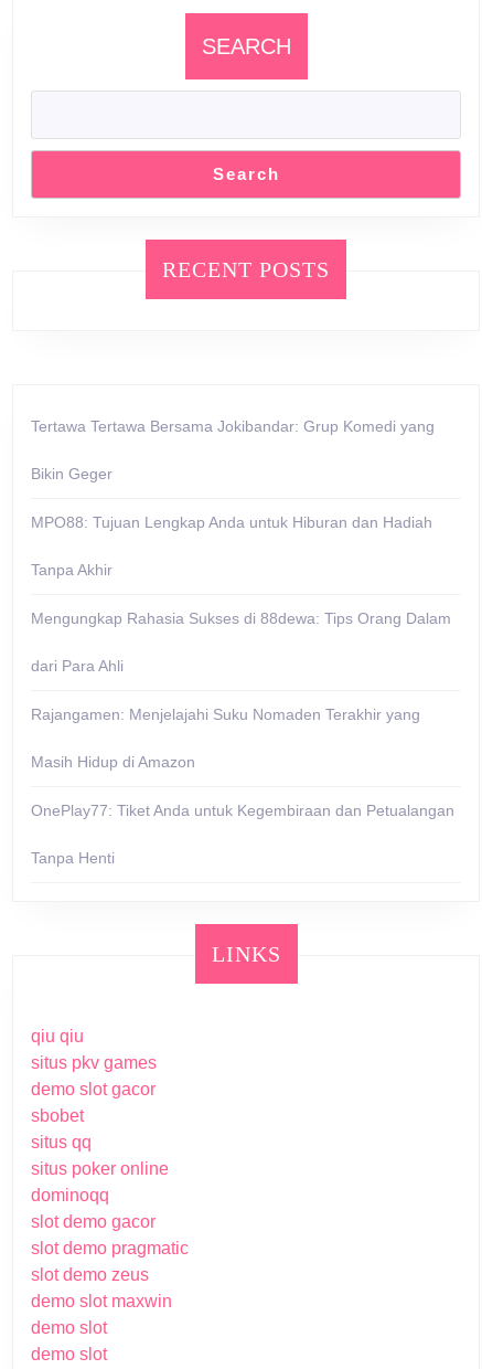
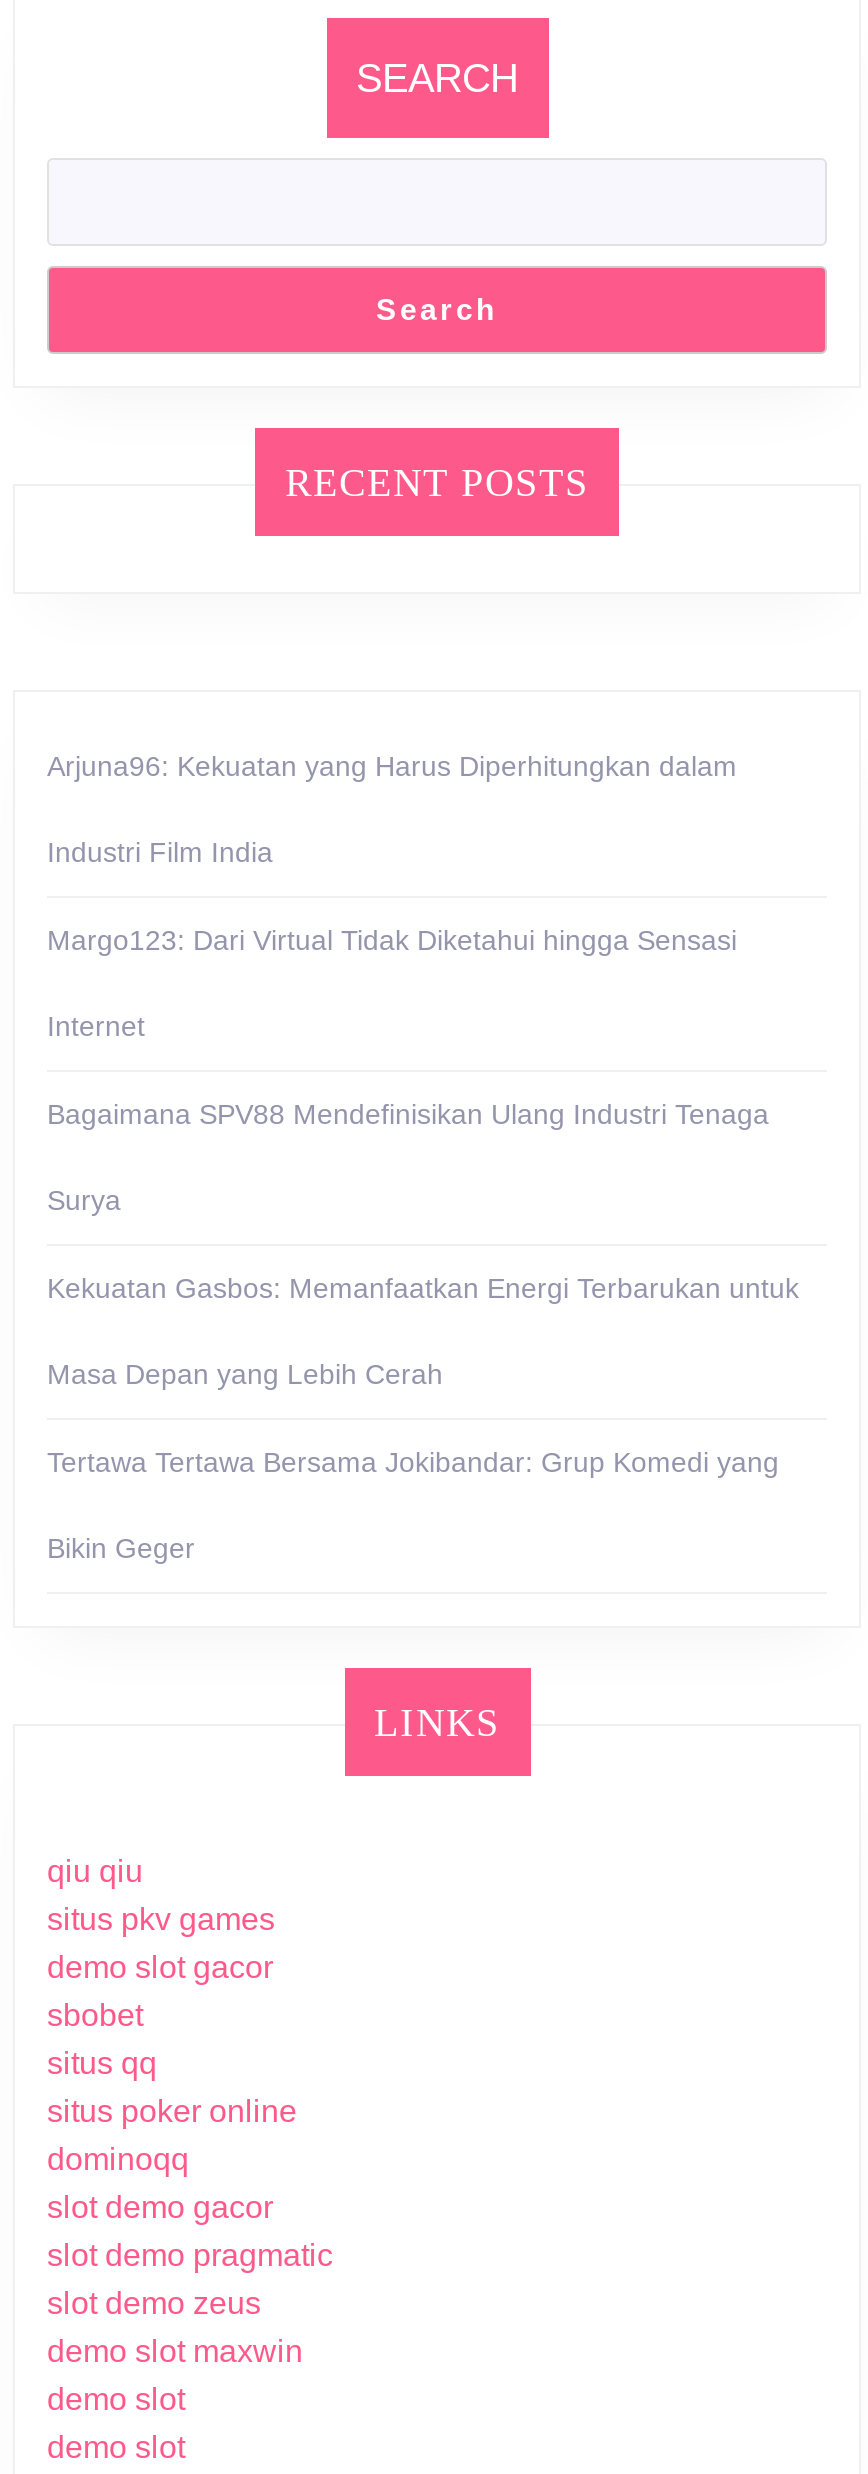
none -> [47,750,799,1390] Arjuna96: Kekuatan yang Harus Diperhitungkan dalam | Industri Film India | Margo123: Dari Virtual Tidak Diketahui hingga Sensasi | Internet | Bagaimana SPV88 Mendefinisikan Ulang Industri Tenaga | Surya | Kekuatan Gasbos: Memanfaatkan Energi Terbarukan untuk | Masa Depan yang Lebih Cerah
moved [31,417,435,482] -> [47,1446,779,1564]: Tertawa Tertawa Bersama Jokibandar: Grup Komedi yang | Bikin Geger
[31,513,454,866] MPO88: Tujuan Lengkap Anda untuk Hiburan dan Hadiah | Tanpa Akhir | Mengungkap Rahasia Sukses di 88dewa: Tips Orang Dalam | dari Para Ahli | Rajangamen: Menjelajahi Suku Nomaden Terakhir yang | Masih Hidup di Amazon | OnePlay77: Tiket Anda untuk Kegembiraan dan Petualangan | Tanpa Henti -> none

